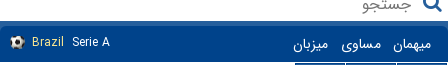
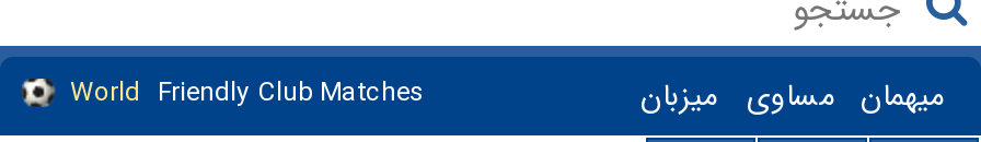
[32,33,110,52] Brazil Serie A -> [70,72,425,114] World Friendly Club Matches

